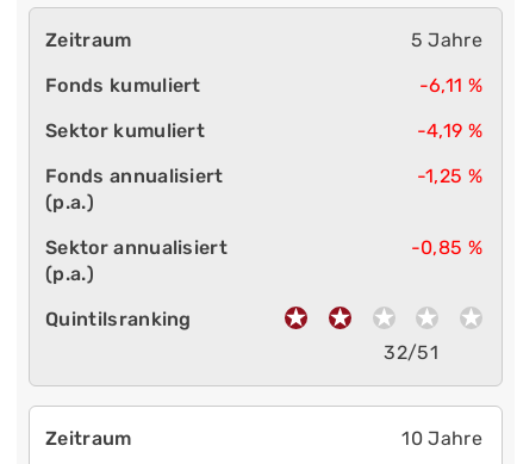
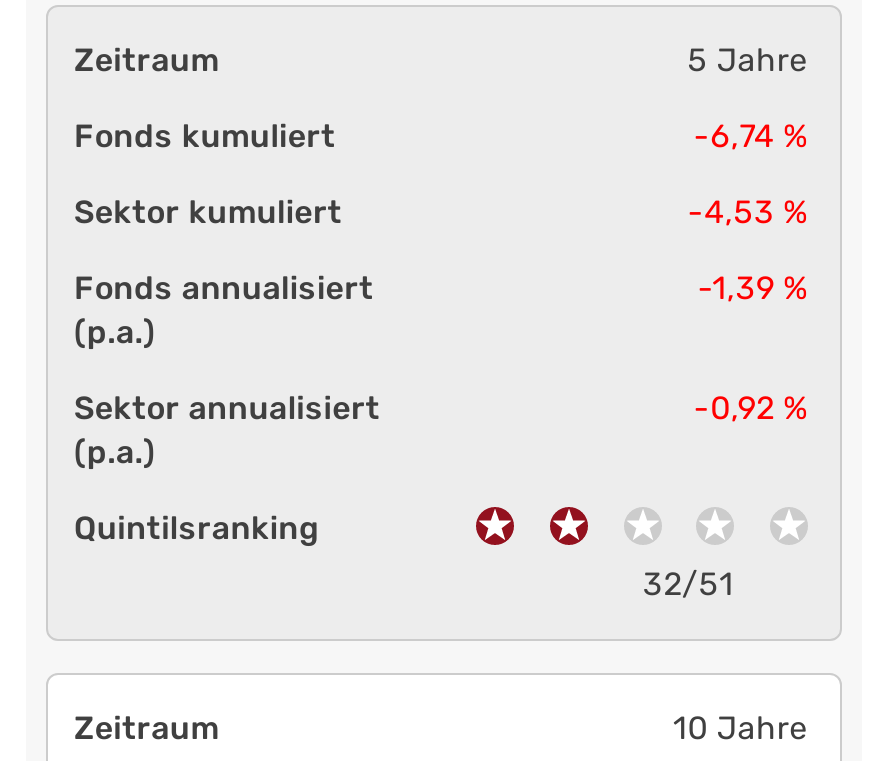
[419,74,482,96] -6,11 % -> [694,116,808,154] -6,74 %
[417,119,482,142] -4,19 % -> [688,192,808,230] -4,53 %
[417,164,482,187] -1,25 % -> [698,268,808,306] -1,39 %
[411,236,482,258] -0,85 % -> [694,388,808,426] -0,92 %

